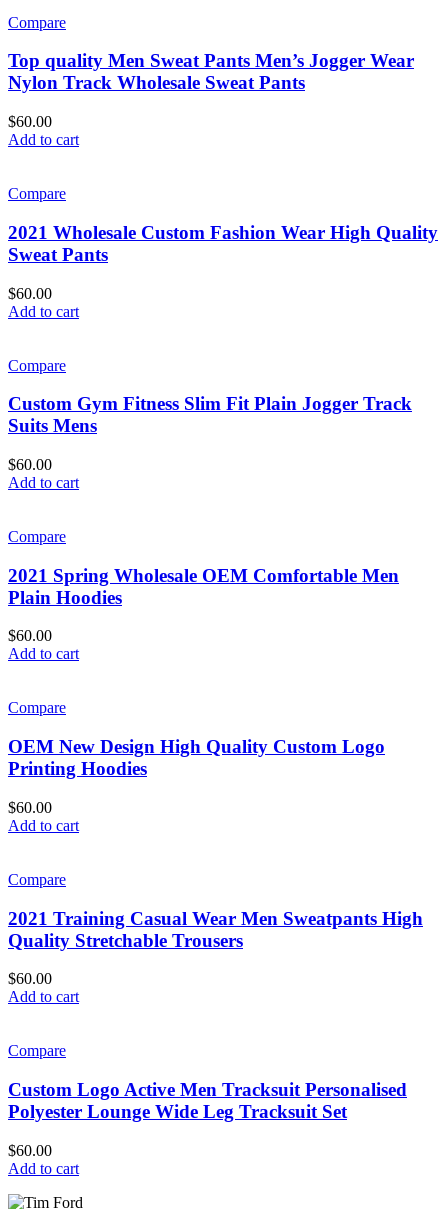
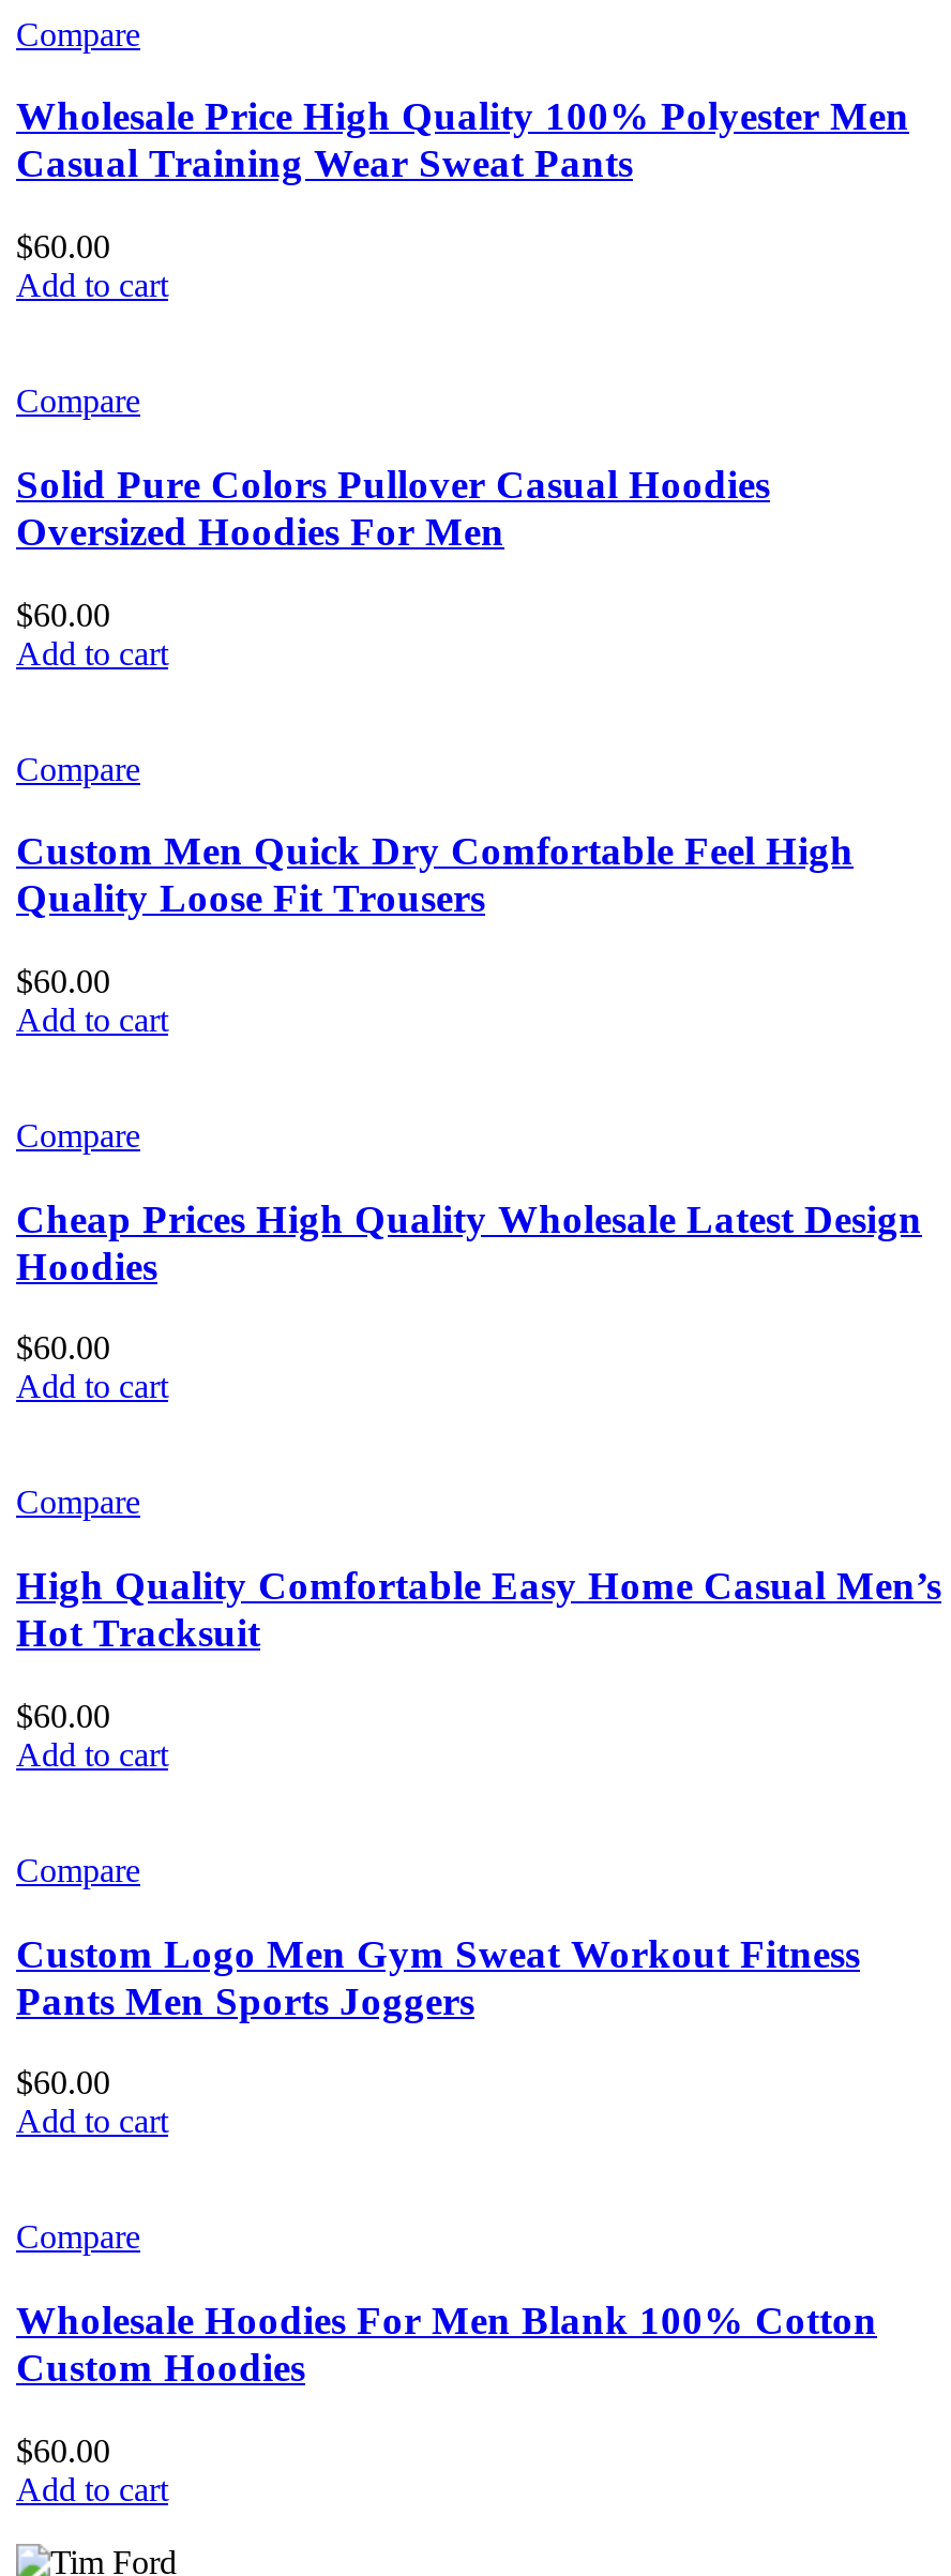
[8,50,414,93] Top quality Men Sweat Pants Men’s Jogger Wear | Nylon Track Wholesale Sweat Pants -> [16,94,909,186] Wholesale Price High Quality 100% Polyester Men | Casual Training Wear Sweat Pants
[8,222,438,265] 2021 Wholesale Custom Fashion Wear High Quality | Sweat Pants -> [16,461,770,553] Solid Pure Colors Pullover Casual Hoodies | Oversized Hoodies For Men
[8,393,412,436] Custom Gym Fitness Slim Fit Plain Jogger Track | Suits Mens -> [16,828,854,921] Custom Men Quick Dry Comfortable Feel High | Quality Loose Fit Trousers
[8,565,399,608] 2021 Spring Wholesale OEM Comfortable Men | Plain Hoodies -> [16,1196,922,1288] Cheap Prices High Quality Wholesale Latest Design | Hoodies
[8,736,385,779] OEM New Design High Quality Custom Logo | Printing Hoodies -> [16,1563,941,1655] High Quality Comfortable Easy Home Casual Men’s | Hot Tracksuit
[8,907,423,950] 2021 Training Casual Wear Men Sweatpants High | Quality Stretchable Trousers -> [16,1930,860,2022] Custom Logo Men Gym Sweat Workout Fitness | Pants Men Sports Joggers
[8,1079,407,1122] Custom Logo Active Men Tracksuit Personalised | Polyester Lounge Wide Leg Tracksuit Set -> [16,2298,877,2390] Wholesale Hoodies For Men Blank 100% Cotton | Custom Hoodies

